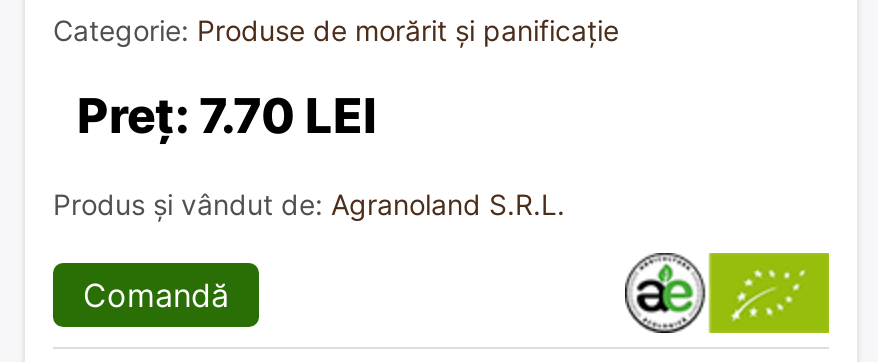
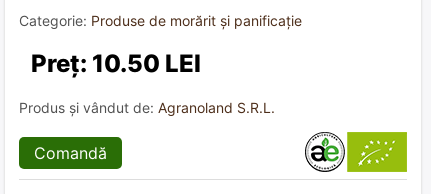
[77,86,377,144] Preț: 7.70 LEI -> [31,49,201,78] Preț: 10.50 LEI

